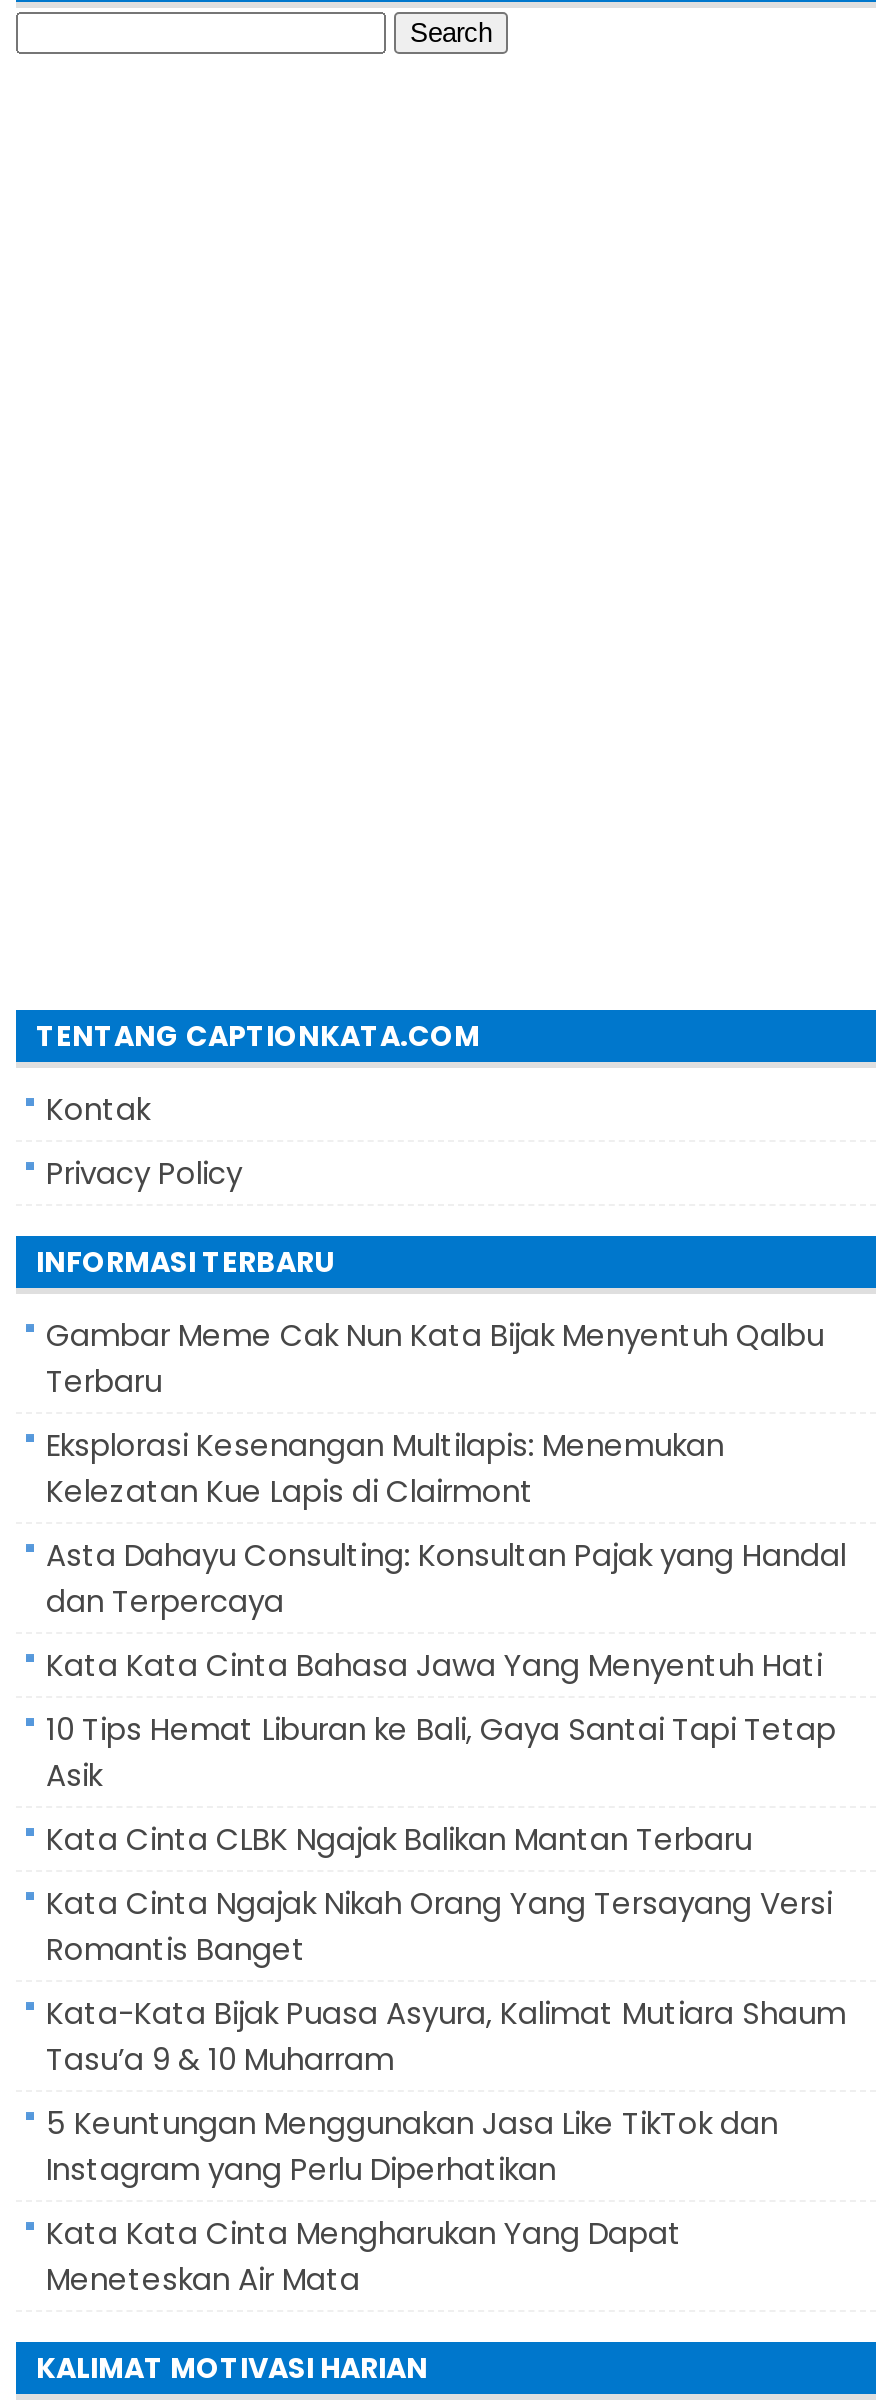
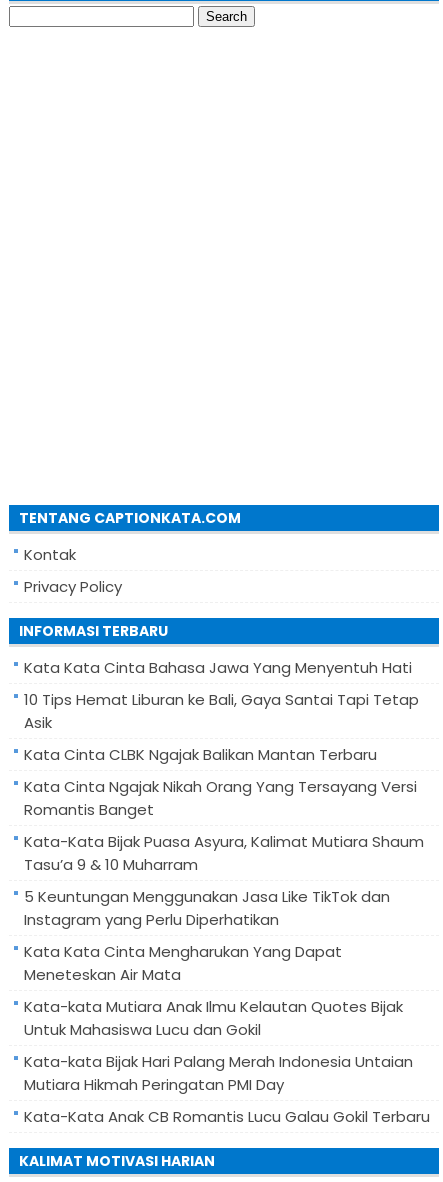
[46,1314,846,1622] Gambar Meme Cak Nun Kata Bijak Menyentuh Qalbu | Terbaru | Eksplorasi Kesenangan Multilapis: Menemukan | Kelezatan Kue Lapis di Clairmont | Asta Dahayu Consulting: Konsultan Pajak yang Handal | dan Terpercaya -> none
moved [46,1644,846,2300] -> [24,657,424,985]: Kata Kata Cinta Bahasa Jawa Yang Menyentuh Hati | 10 Tips Hemat Liburan ke Bali, Gaya Santai Tapi Tetap | Asik | ... | Kata Kata Cinta Mengharukan Yang Dapat | Meneteskan Air Mata
none -> [24,996,430,1127] Kata-kata Mutiara Anak Ilmu Kelautan Quotes Bijak | Untuk Mahasiswa Lucu dan Gokil | Kata-kata Bijak Hari Palang Merah Indonesia Untaian | Mutiara Hikmah Peringatan PMI Day | Kata-Kata Anak CB Romantis Lucu Galau Gokil Terbaru

